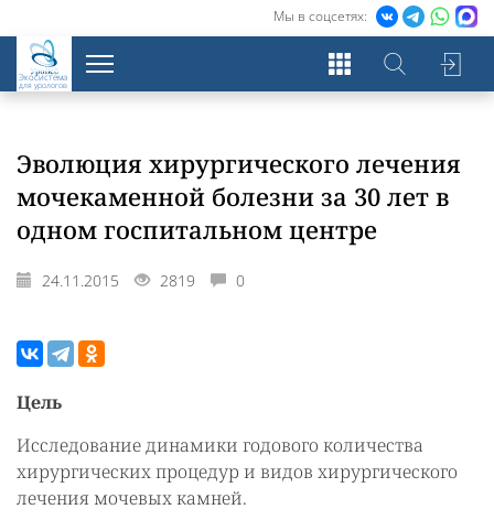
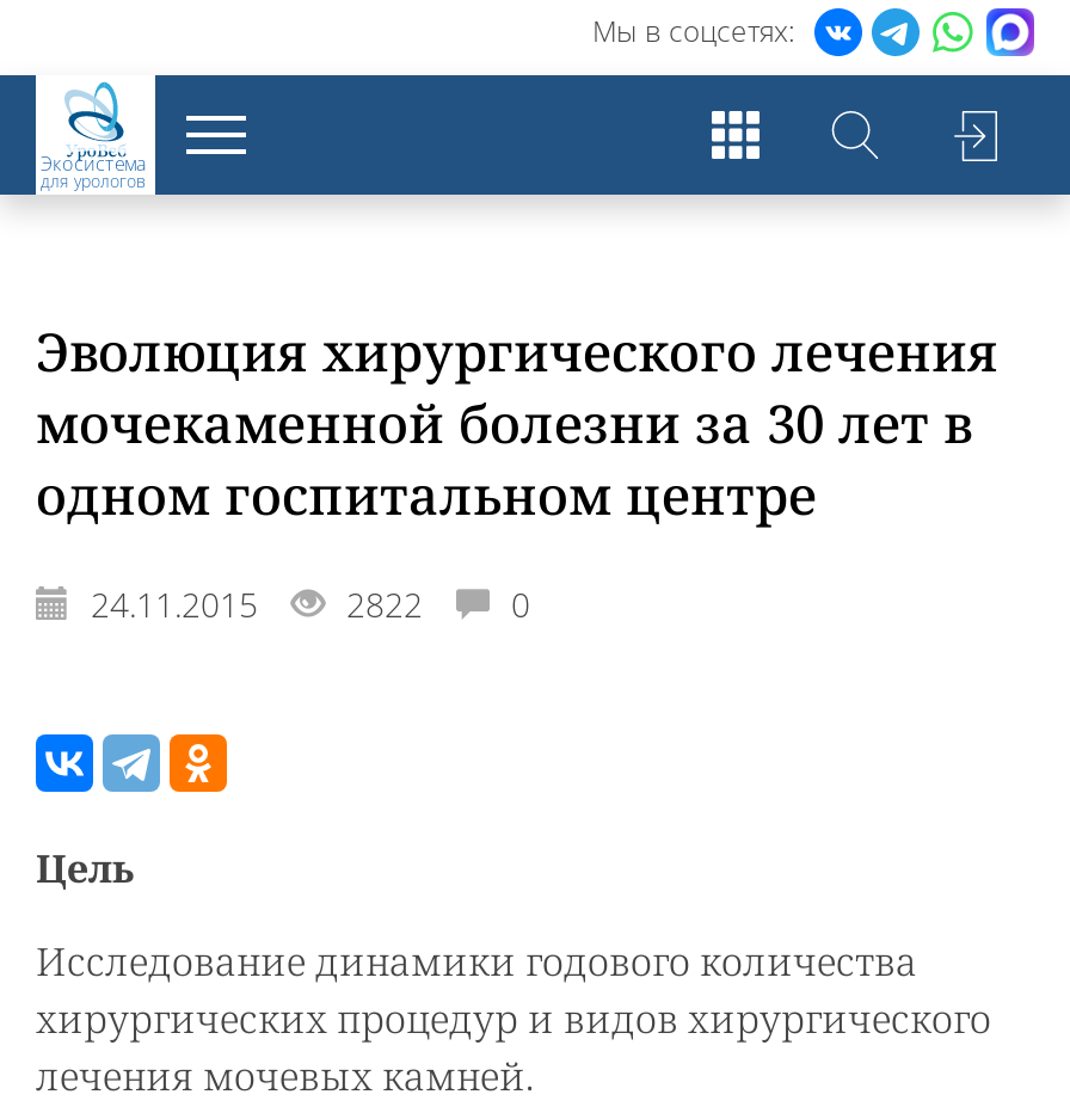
[37,270,245,291] 24.11.2015 2819 0 -> [81,582,530,627] 24.11.2015 2822 0

